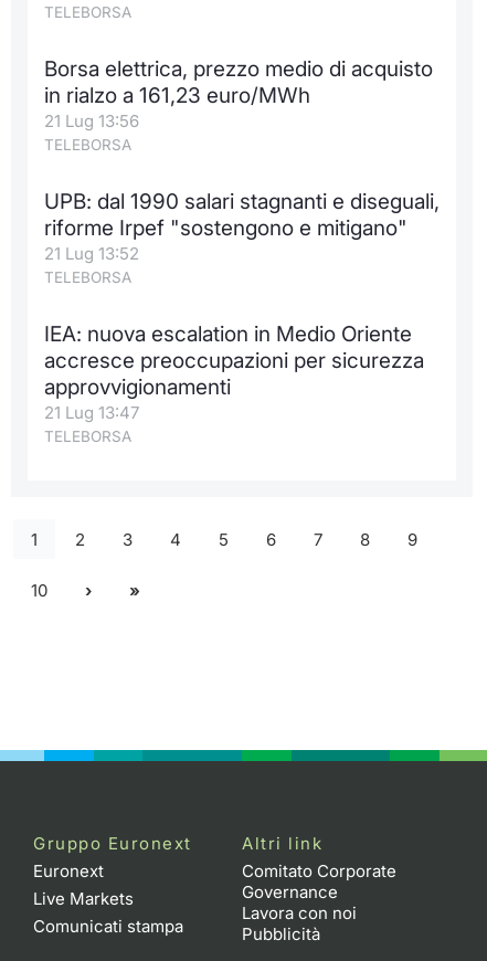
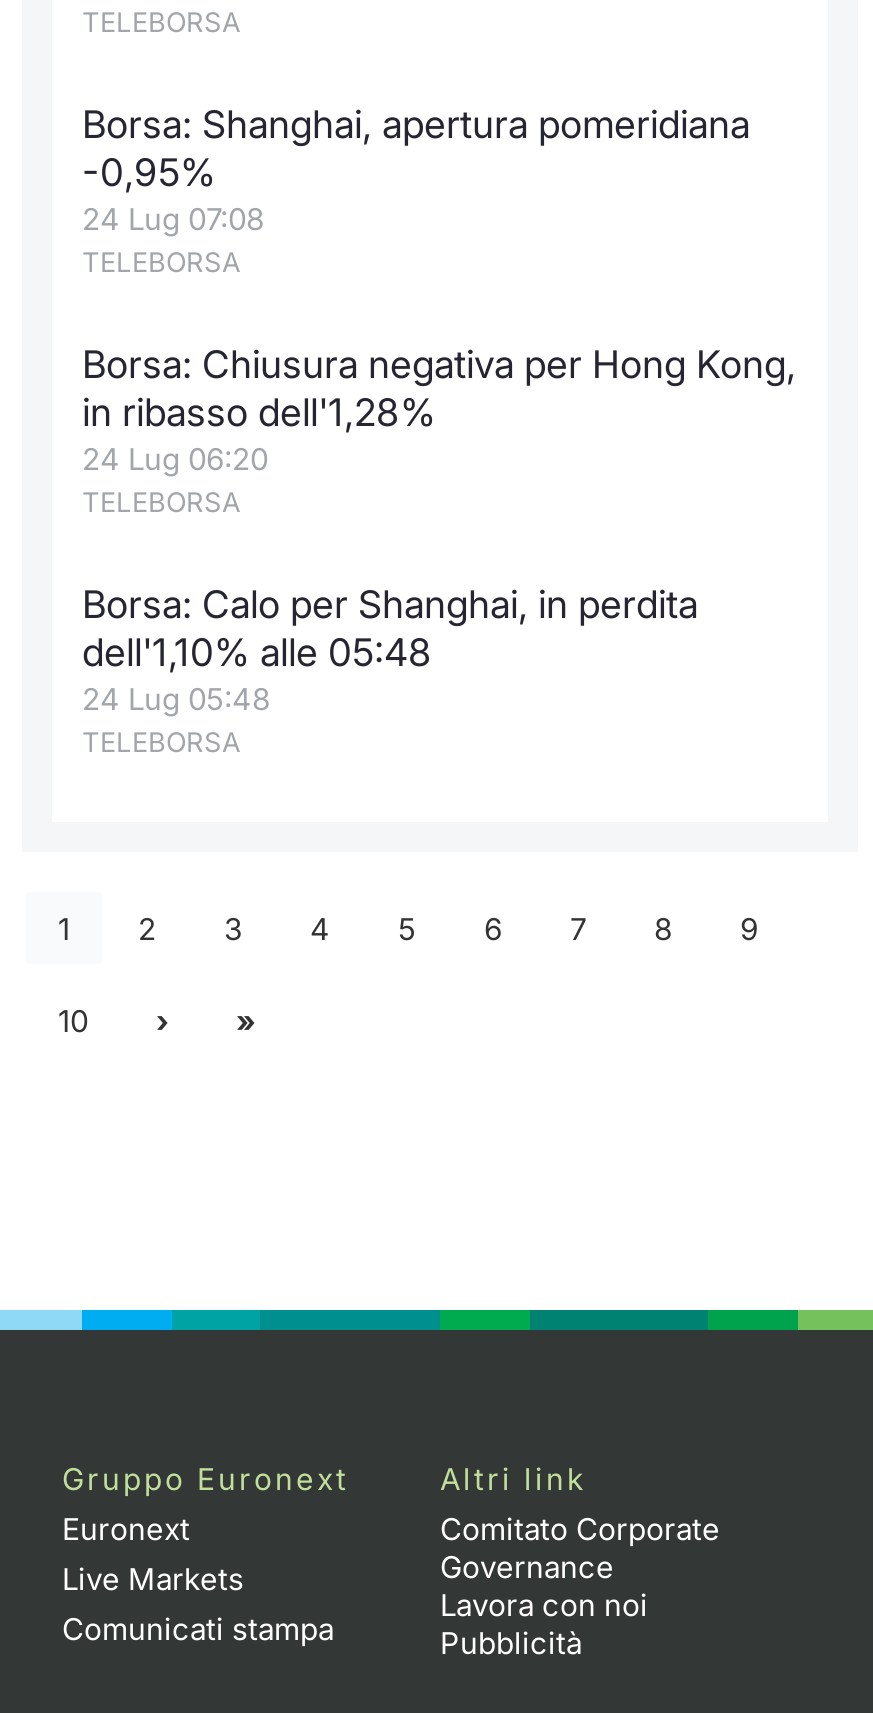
[44,56,433,131] Borsa elettrica, prezzo medio di acquisto | in rialzo a 161,23 euro/MWh | 21 Lug 13:56 -> [82,102,750,238] Borsa: Shanghai, apertura pomeridiana | -0,95% | 24 Lug 07:08
[44,189,440,264] UPB: dal 1990 salari stagnanti e diseguali, | riforme Irpef "sostengono e mitigano" | 21 Lug 13:52 -> [82,342,796,478] Borsa: Chiusura negativa per Hong Kong, | in ribasso dell'1,28% | 24 Lug 06:20
[44,321,424,423] IEA: nuova escalation in Medio Oriente | accresce preoccupazioni per sicurezza | approvvigionamenti | 21 Lug 13:47 -> [82,582,698,718] Borsa: Calo per Shanghai, in perdita | dell'1,10% alle 05:48 | 24 Lug 05:48

